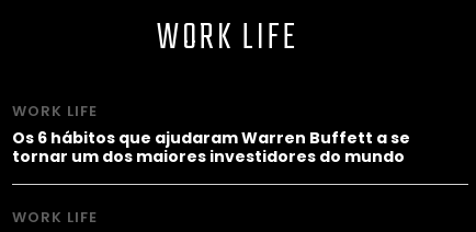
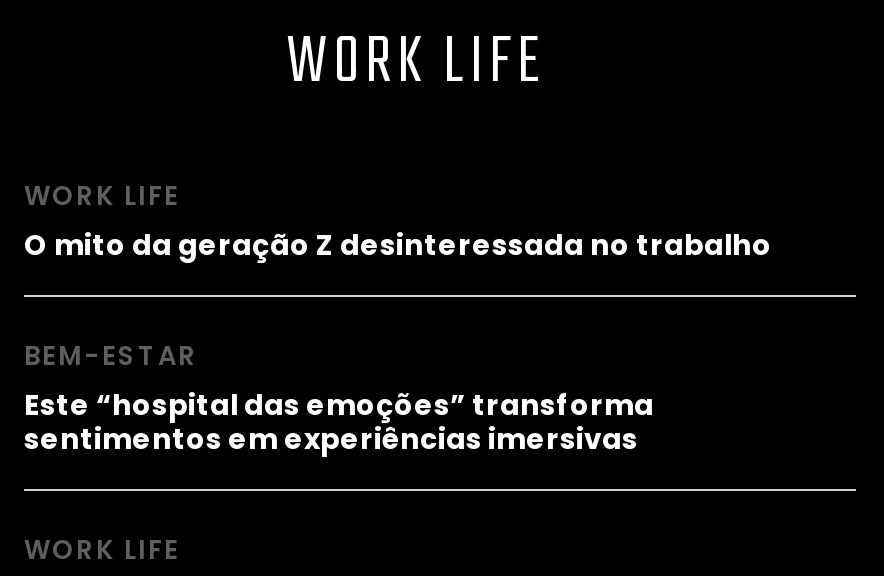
[12,127,410,168] Os 6 hábitos que ajudaram Warren Buffett a se | tornar um dos maiores investidores do mundo -> [24,224,772,458] O mito da geração Z desinteressada no trabalho | BEM-ESTAR | Este “hospital das emoções” transforma | sentimentos em experiências imersivas

